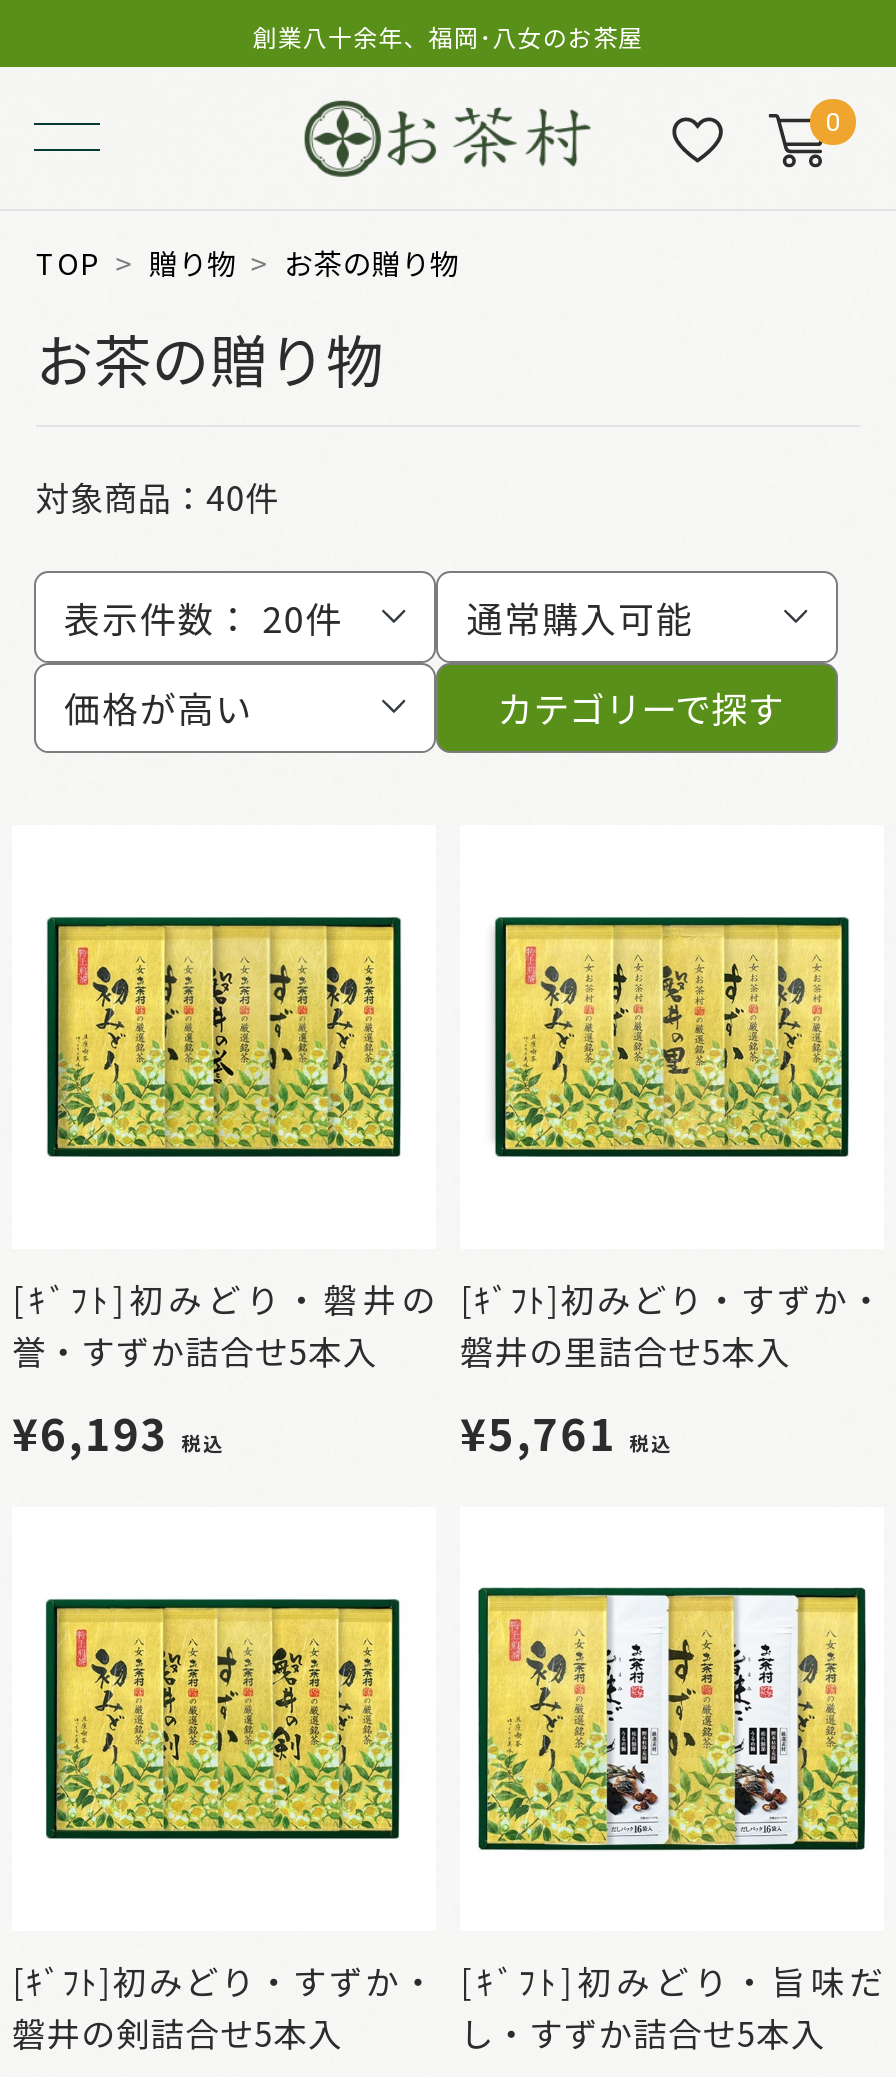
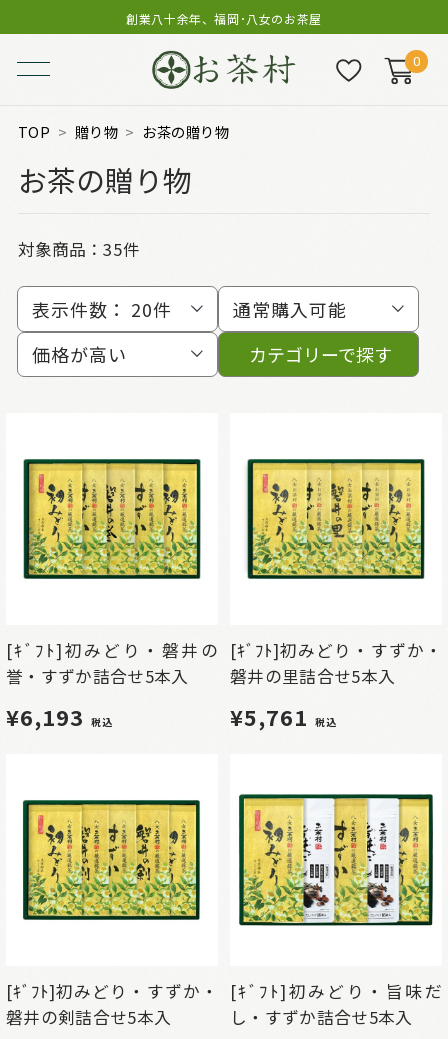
[36,474,281,522] 対象商品：40件 -> [18,237,140,261] 対象商品：35件

